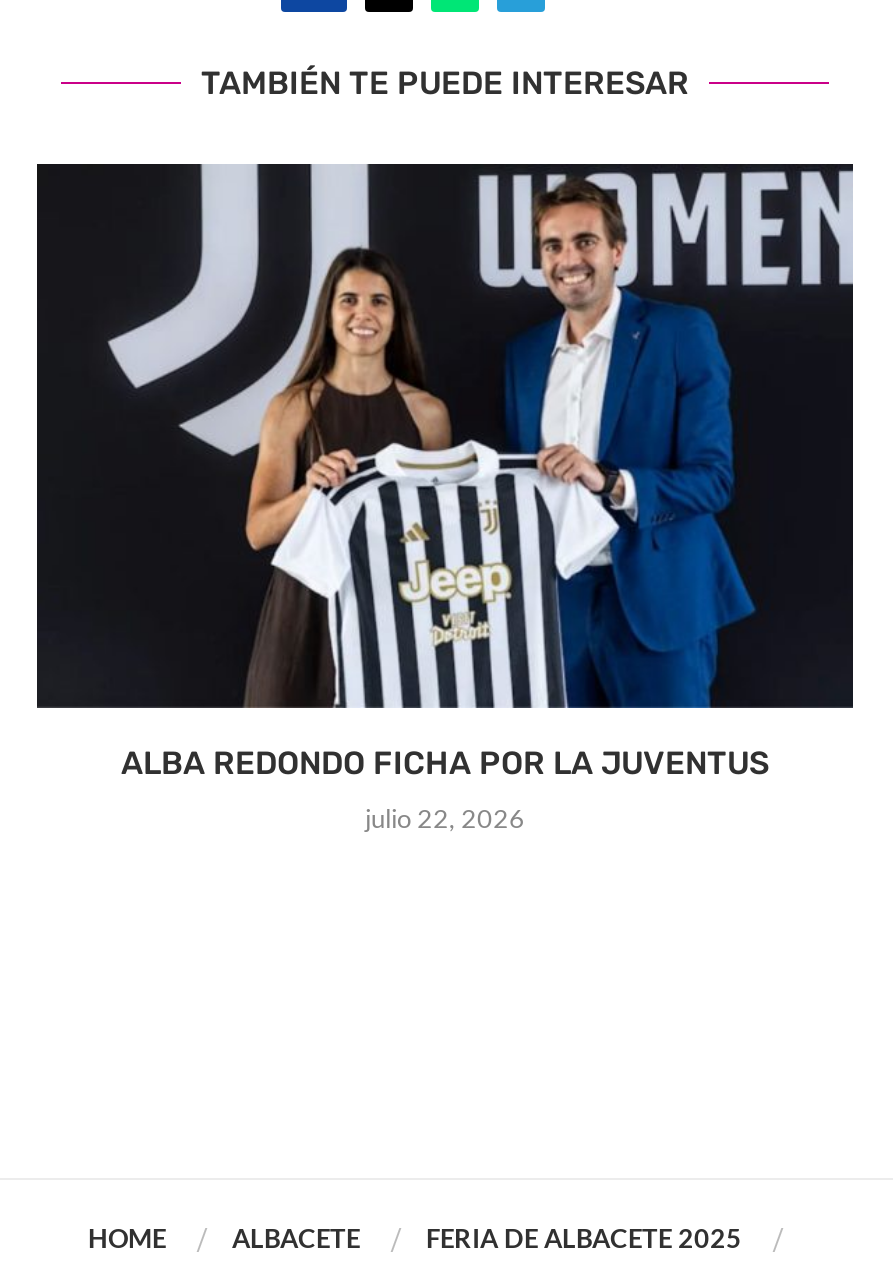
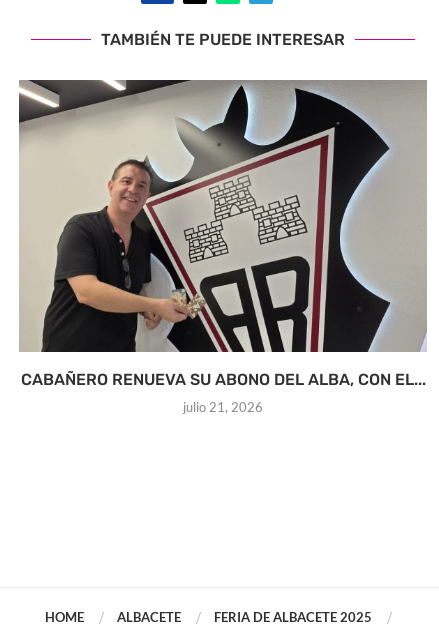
[35,164,855,783] [image] | ALBA REDONDO FICHA POR LA JUVENTUS -> [18,79,427,389] [image] | CABAÑERO RENUEVA SU ABONO DEL ALBA, CON EL...
[365,803,525,835] julio 22, 2026 -> [183,399,263,415] julio 21, 2026

